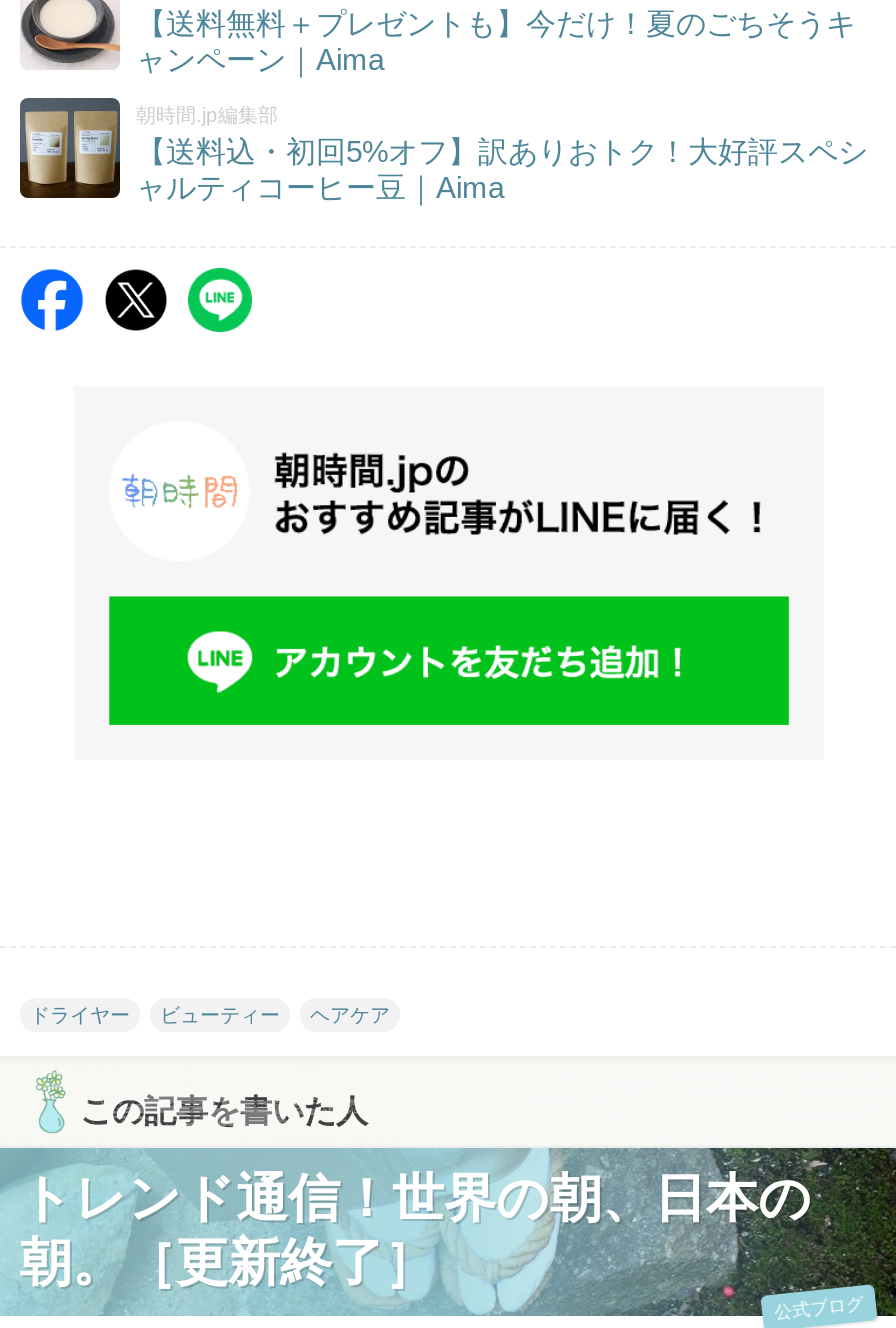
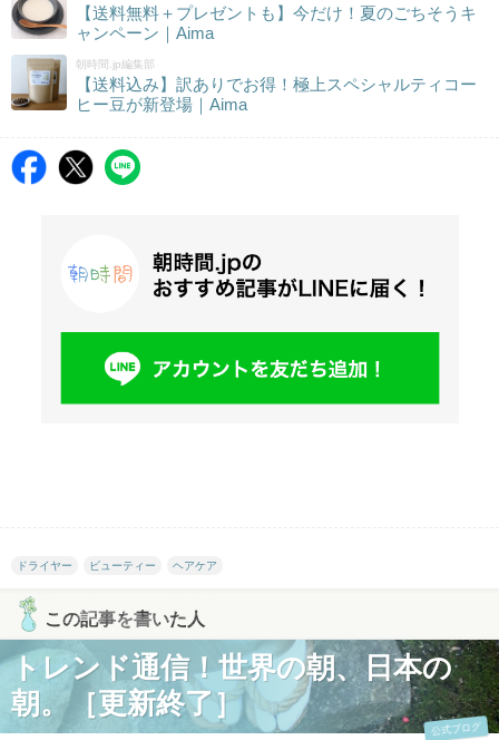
[18,96,868,203] [image] | 【送料込・初回5%オフ】訳ありおトク！大好評スペシ | ャルティコーヒー豆｜Aima -> [10,55,477,113] [image] | 【送料込み】訳ありでお得！極上スペシャルティコー | ヒー豆が新登場｜Aima

